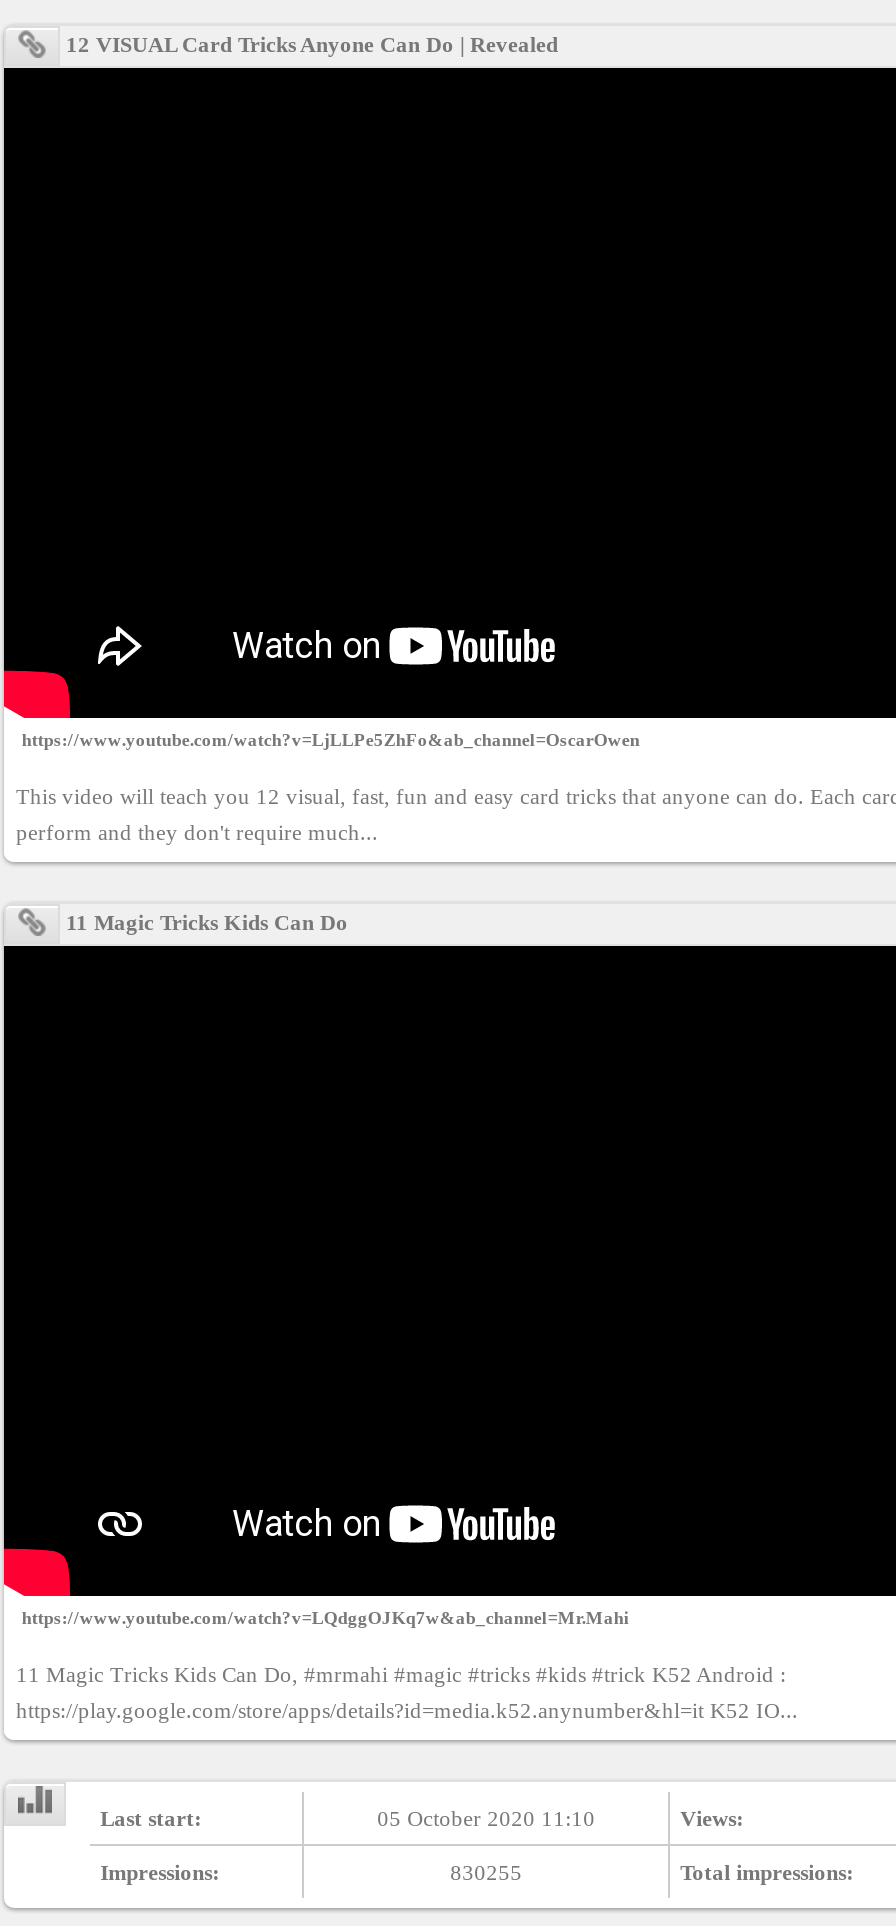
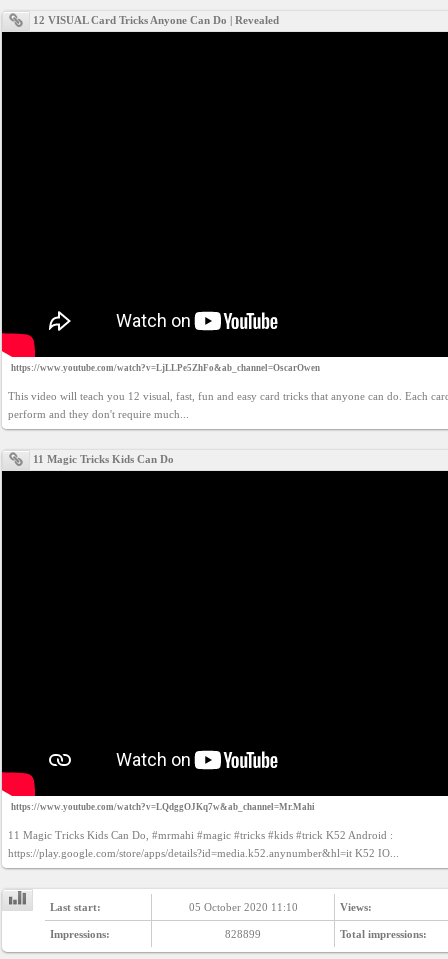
[450,1860,522,1884] 830255 -> [225,928,261,940] 828899

